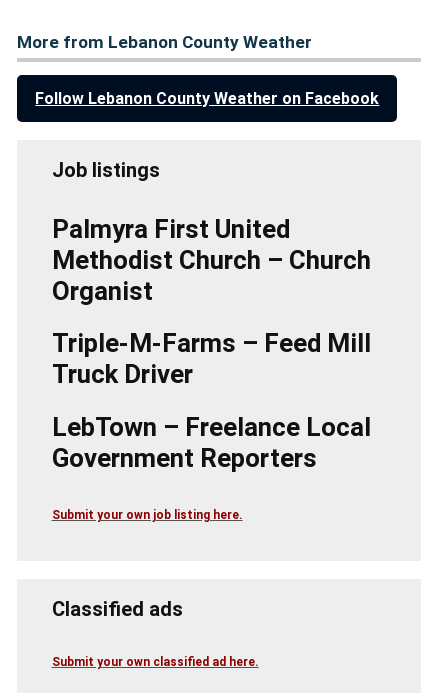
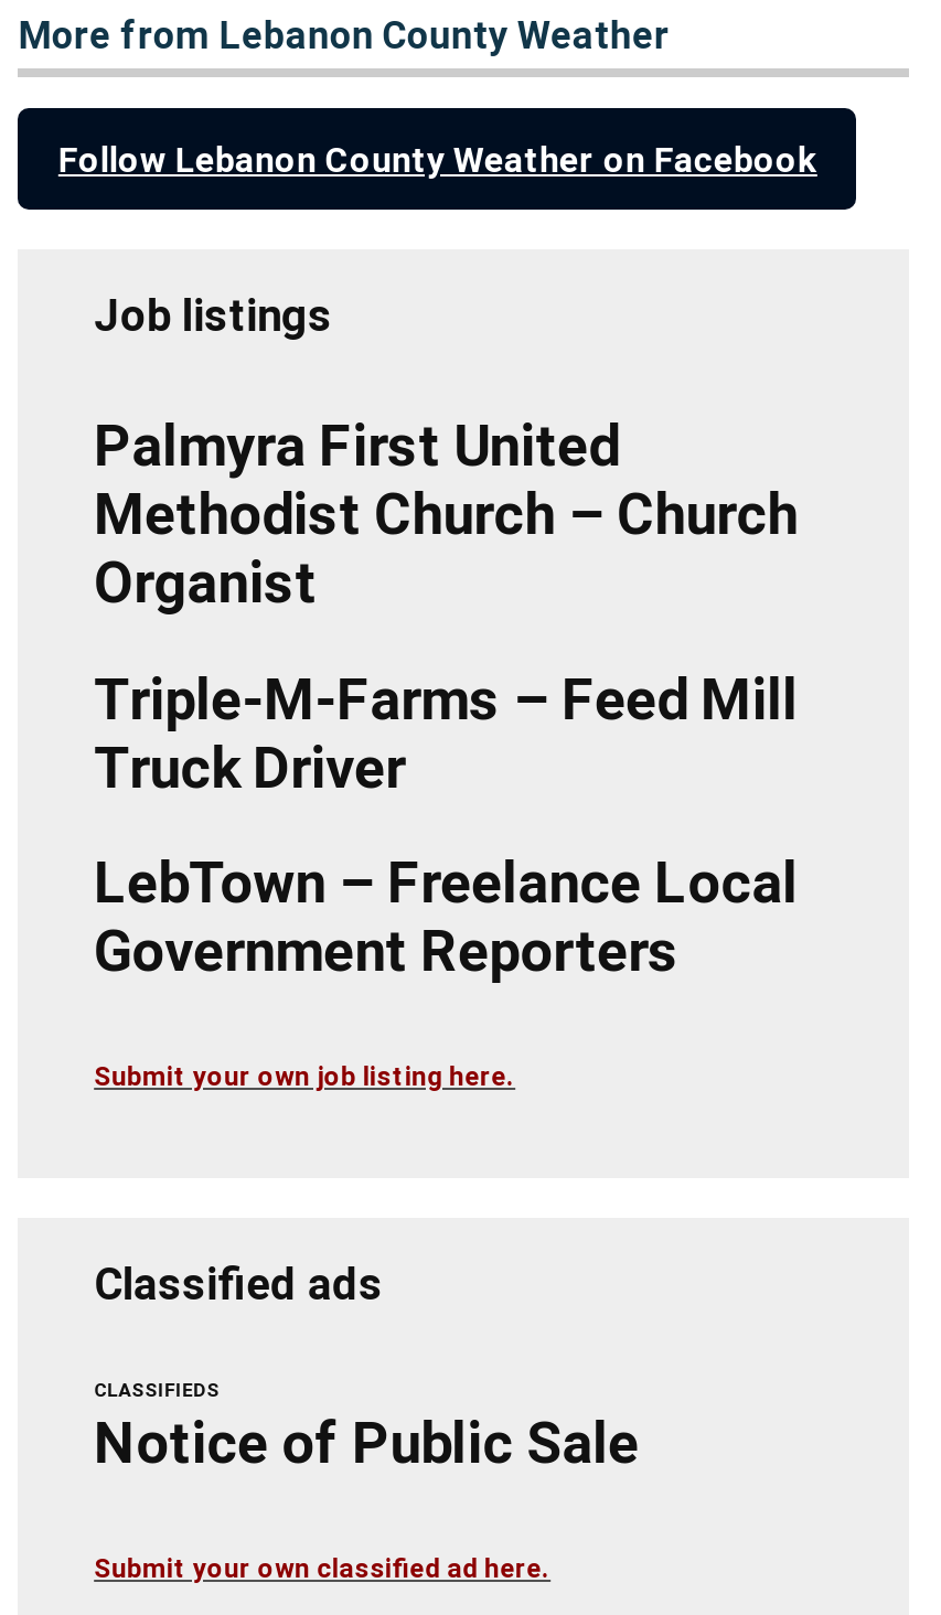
none -> [94,1380,639,1475] CLASSIFIEDS | Notice of Public Sale

